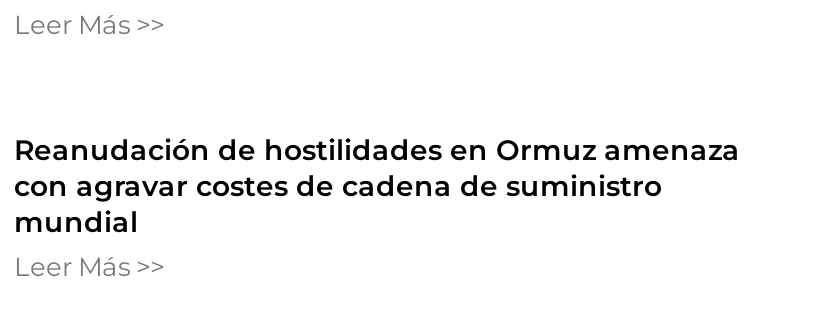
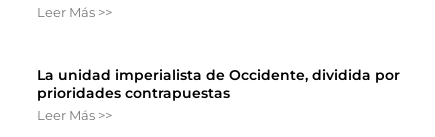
[14,132,740,240] Reanudación de hostilidades en Ormuz amenaza | con agravar costes de cadena de suministro | mundial -> [37,66,400,102] La unidad imperialista de Occidente, dividida por | prioridades contrapuestas

